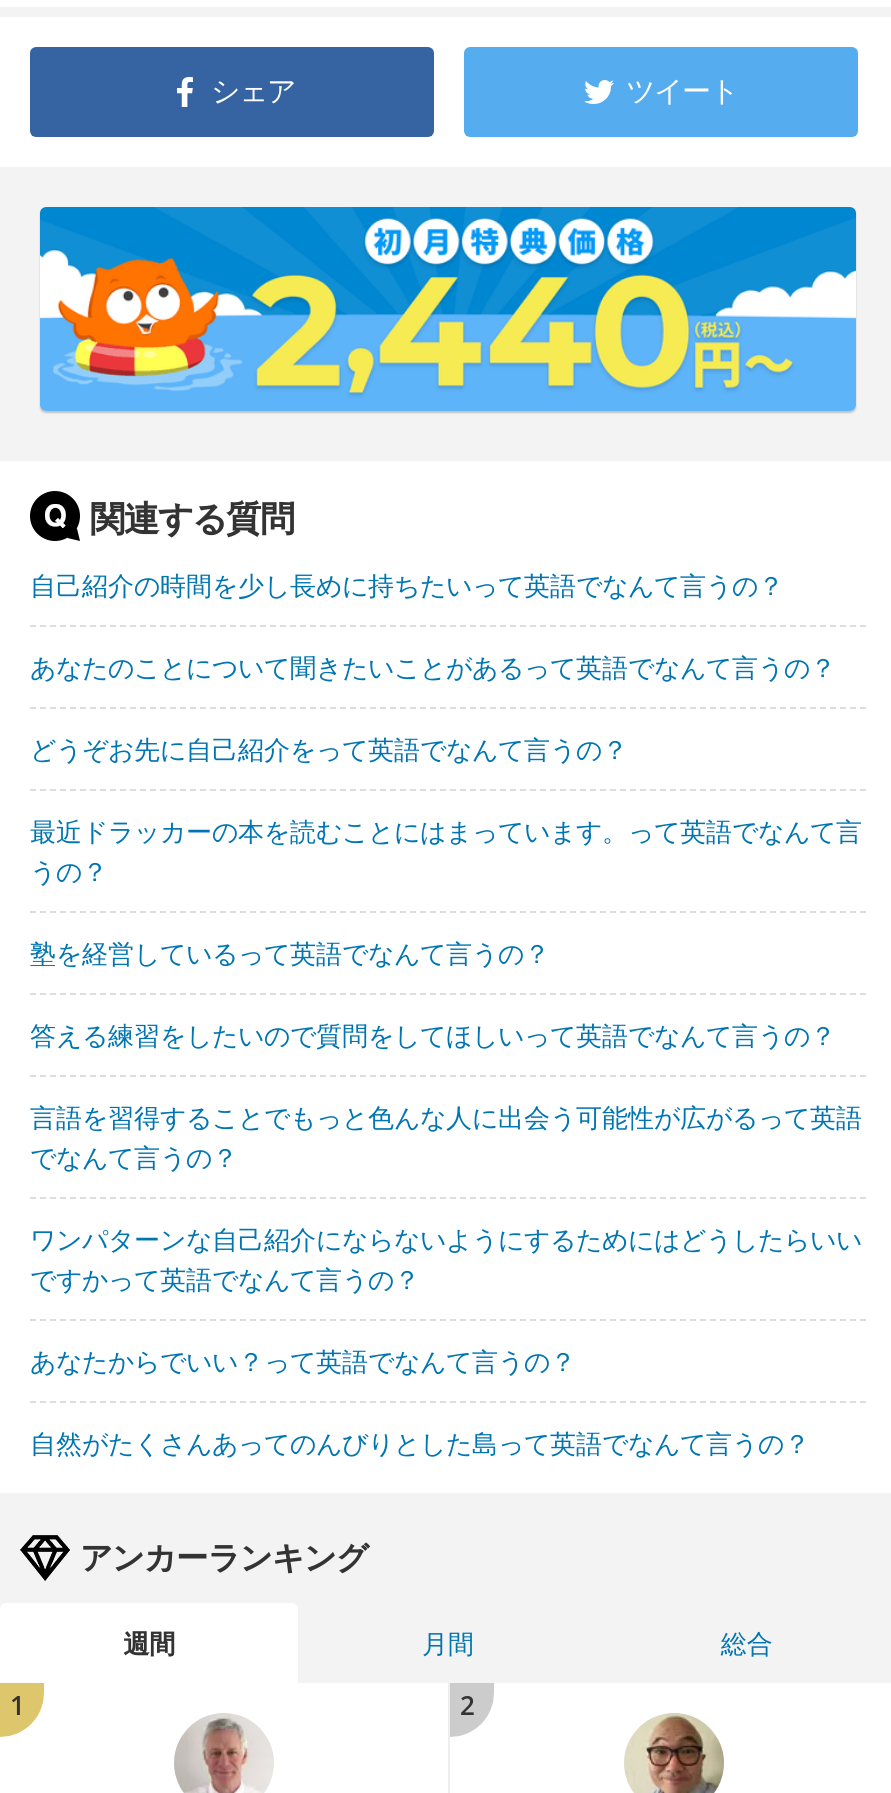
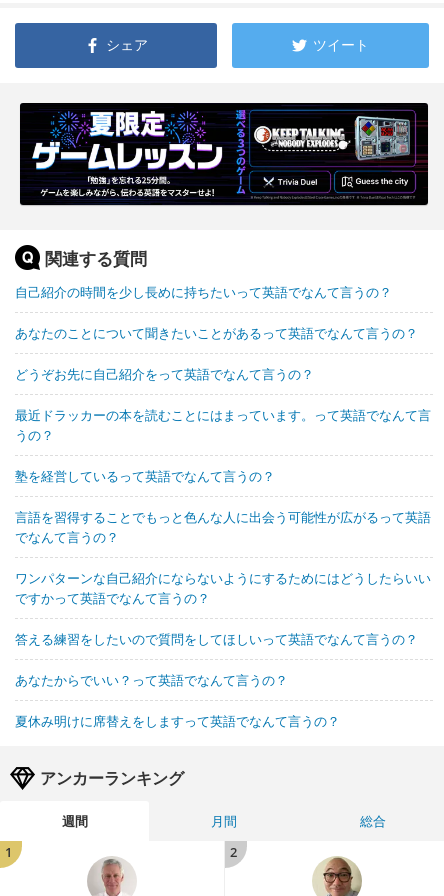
[38,205,858,413] [image] -> [19,102,429,206] [image]
moved [30,1016,836,1052] -> [15,630,418,648]: 答える練習をしたいので質問をしてほしいって英語でなんて言うの？
moved [30,1098,862,1296] -> [15,508,431,607]: 言語を習得することでもっと色んな人に出会う可能性が広がるって英語 | でなんて言うの？ | ワンパターンな自己紹介にならないようにするためにはどうしたらいい | ですかって英語でなんて言うの？
[30,1424,810,1460] 自然がたくさんあってのんびりとした島って英語でなんて言うの？ -> [15,712,340,730] 夏休み明けに席替えをしますって英語でなんて言うの？

